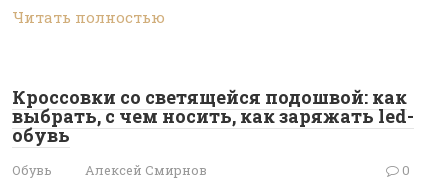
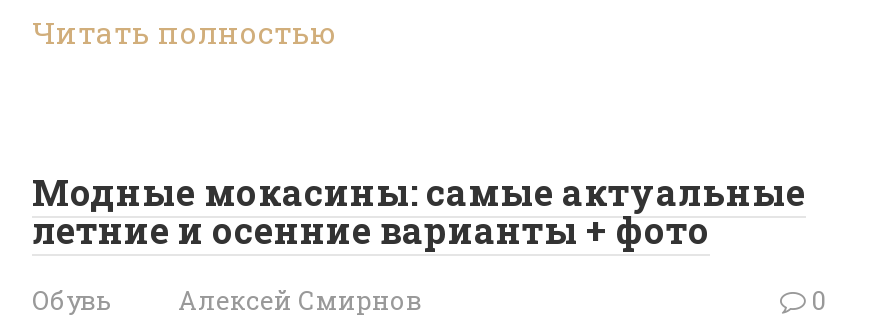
[12,85,414,147] Кроссовки со светящейся подошвой: как | выбрать, с чем носить, как заряжать led- | обувь -> [32,168,806,254] Модные мокасины: самые актуальные | летние и осенние варианты + фото

